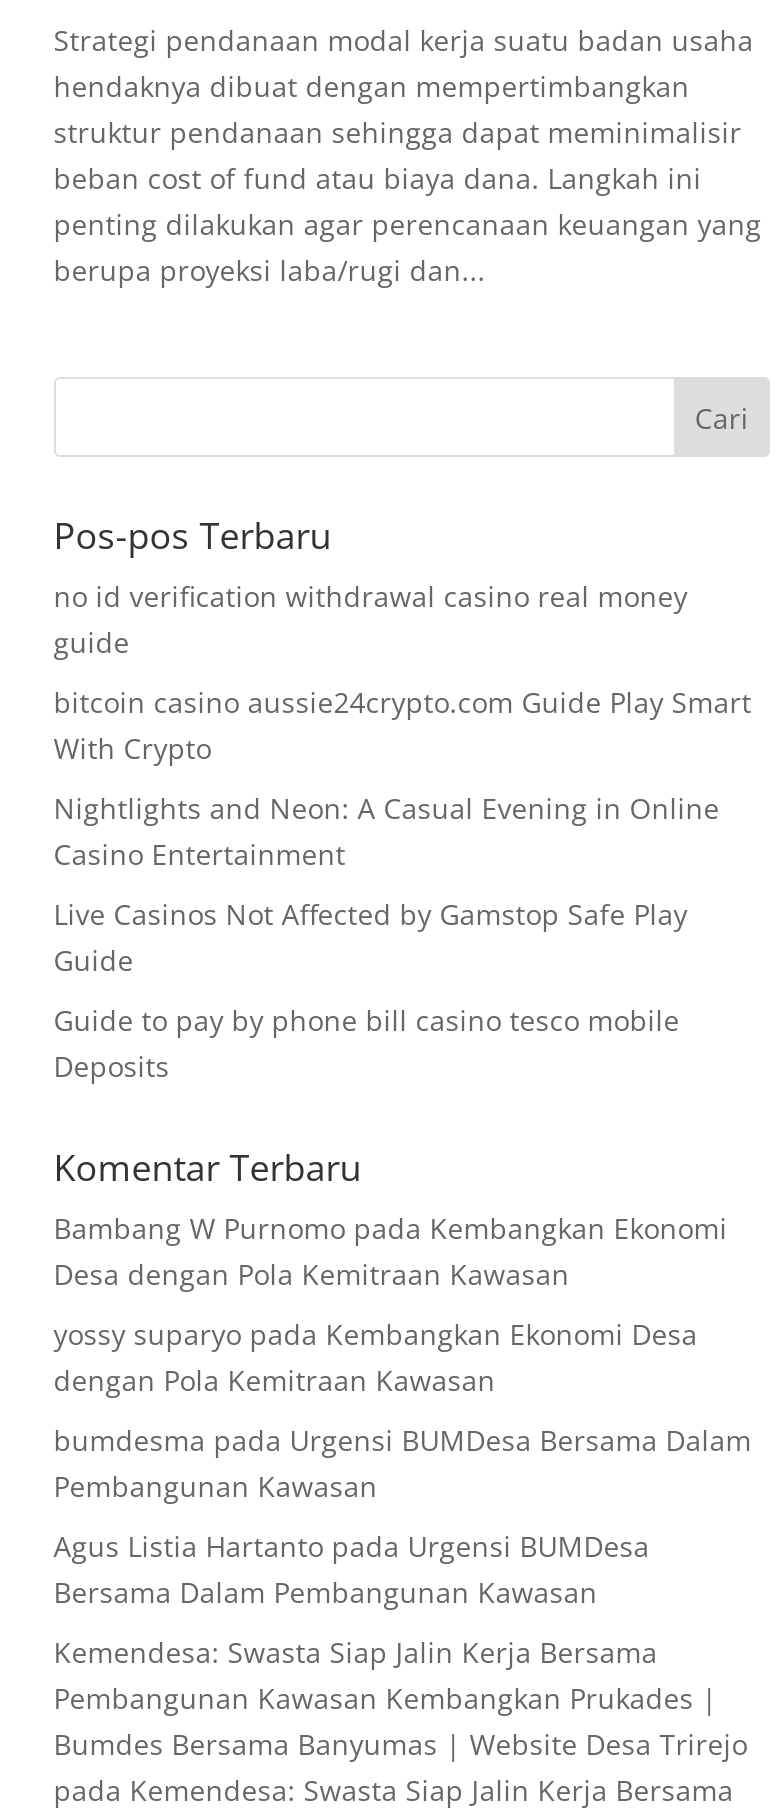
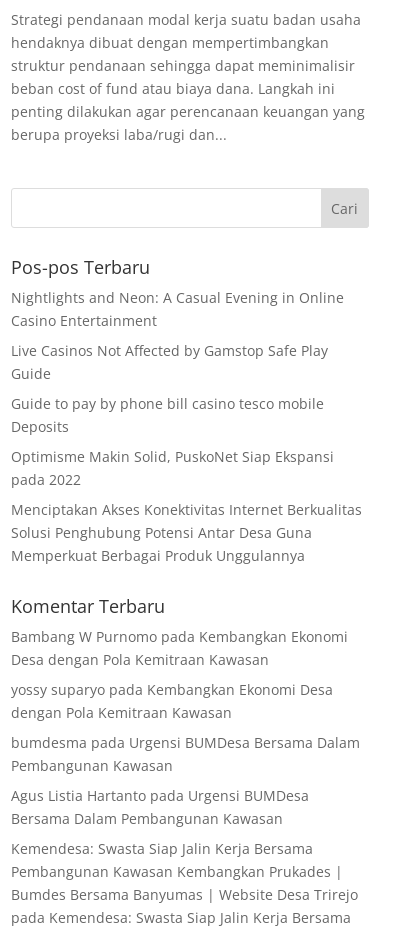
[54,577,752,767] no id verification withdrawal casino real money | guide | bitcoin casino aussie24crypto.com Guide Play Smart | With Crypto -> none
moved [54,789,720,1085] -> [11,288,344,436]: Nightlights and Neon: A Casual Evening in Online | Casino Entertainment | Live Casinos Not Affected by Gamstop Safe Play | Guide | Guide to pay by phone bill casino tesco mobile | Deposits
none -> [11,447,362,565] Optimisme Makin Solid, PuskoNet Siap Ekspansi | pada 2022 | Menciptakan Akses Konektivitas Internet Berkualitas | Solusi Penghubung Potensi Antar Desa Guna | Memperkuat Berbagai Produk Unggulannya

